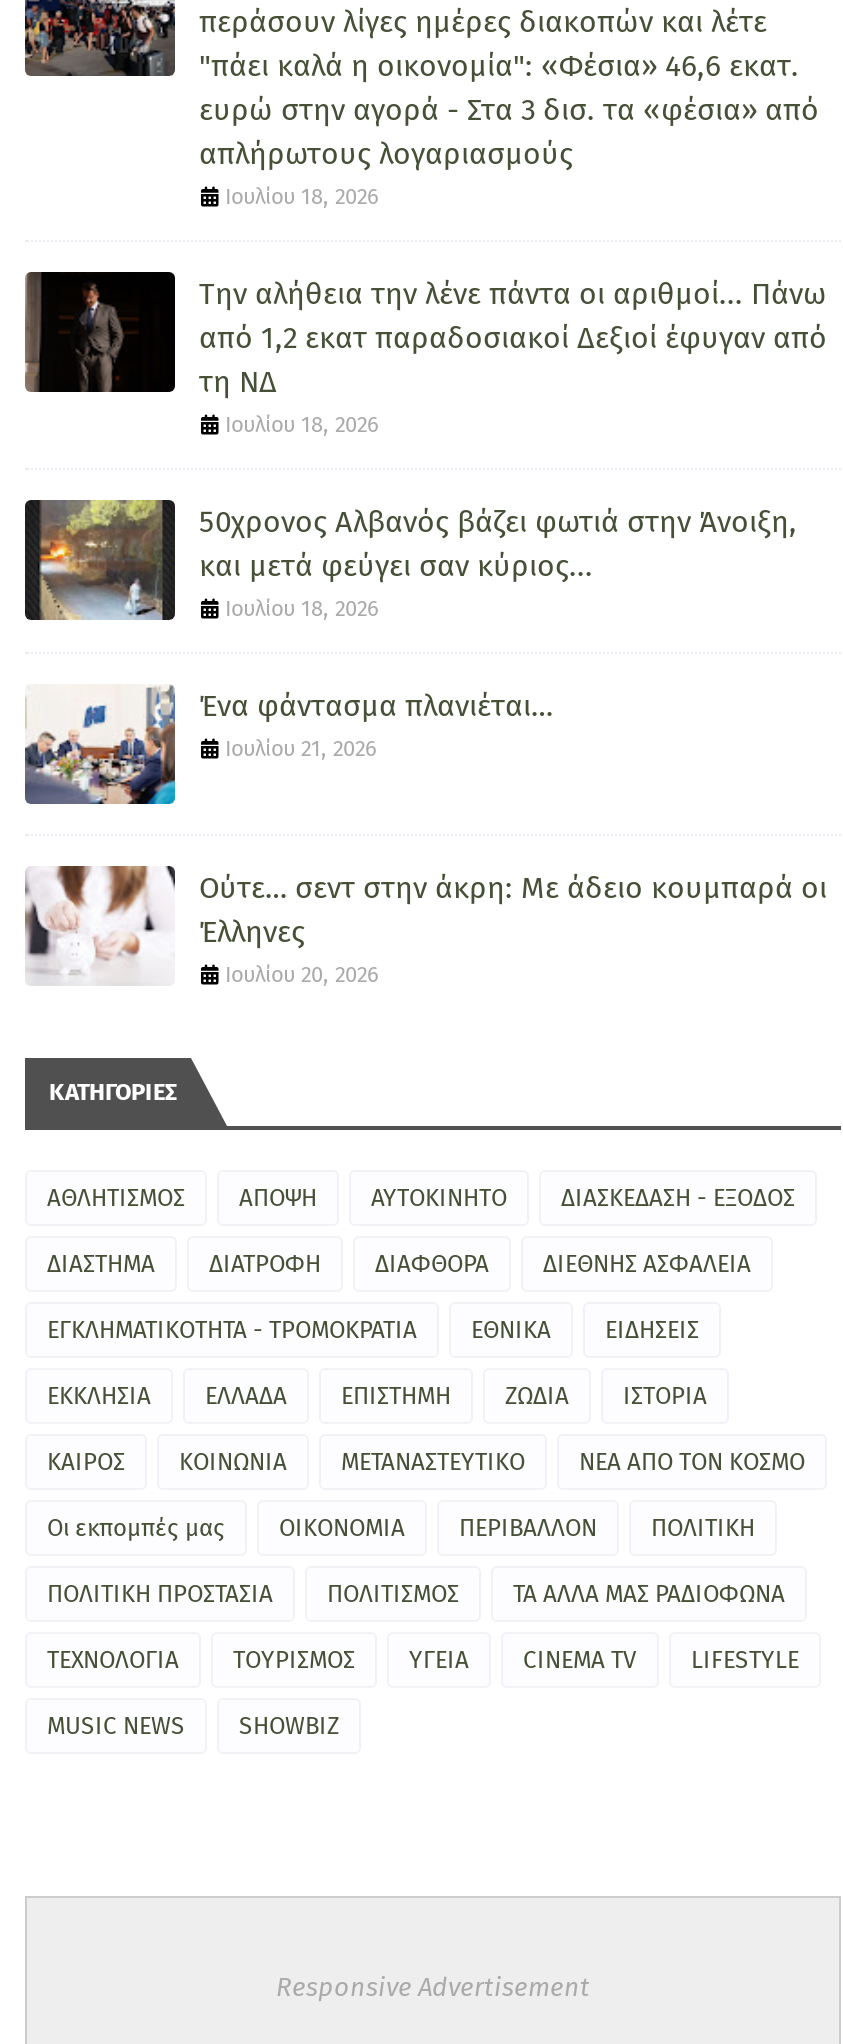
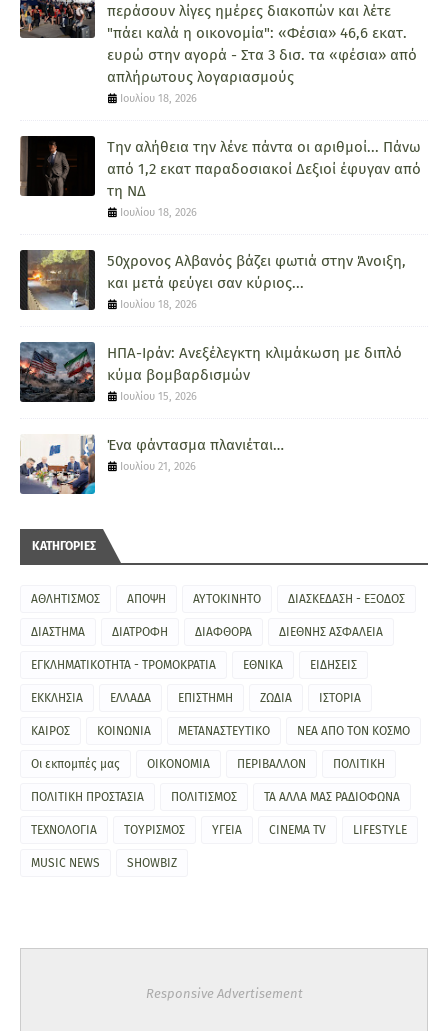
none -> [19,341,402,403] [image] | ΗΠΑ-Ιράν: Ανεξέλεγκτη κλιμάκωση με διπλό | κύμα βομβαρδισμών | Ιουλίου 15, 2026
moved [23,688,553,808] -> [19,436,284,496]: [image] | Ένα φάντασμα πλανιέται… | Ιουλίου 21, 2026
[25,864,827,989] [image] | Ούτε… σεντ στην άκρη: Με άδειο κουμπαρά οι | Έλληνες | Ιουλίου 20, 2026 -> none

